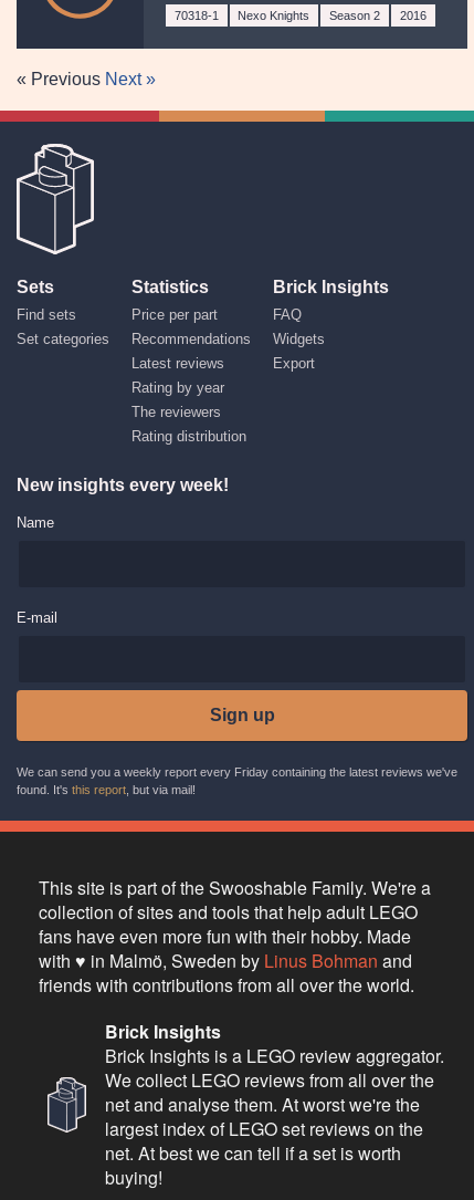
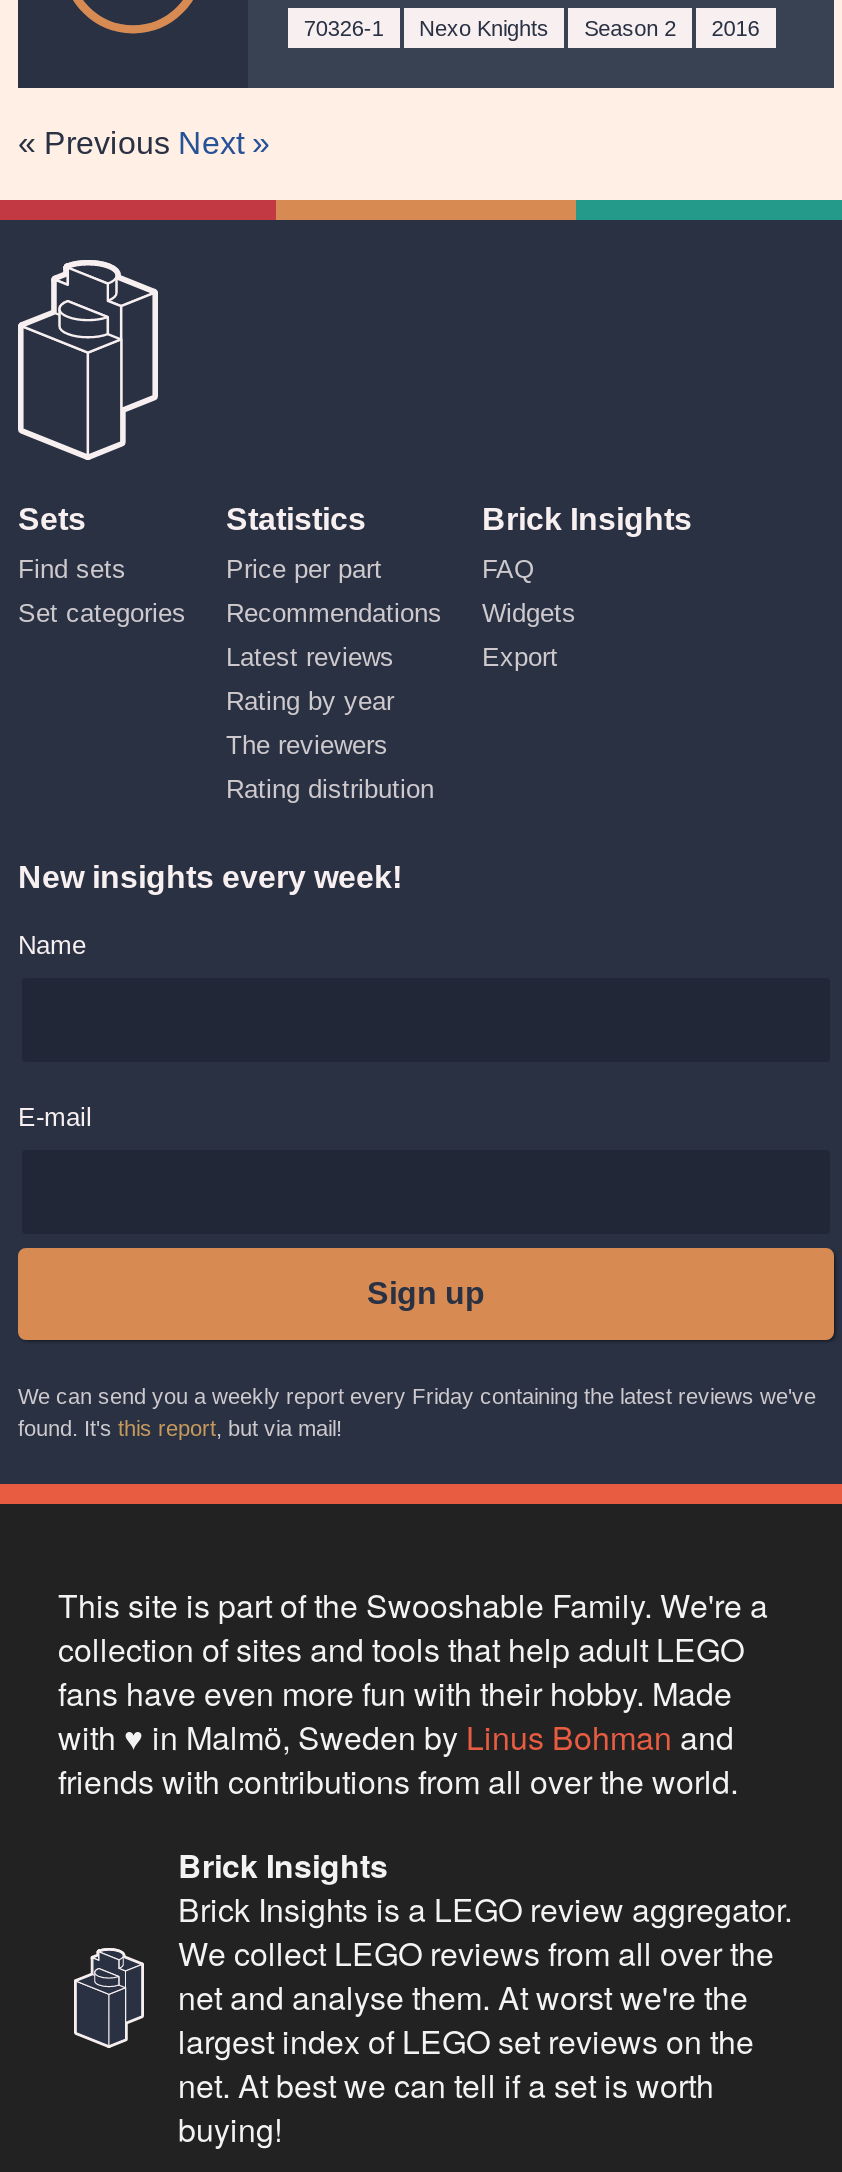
[174,8,426,22] 70318-1 Nexo Knights Season 2 2016 -> [304,15,760,39] 70326-1 Nexo Knights Season 2 2016

